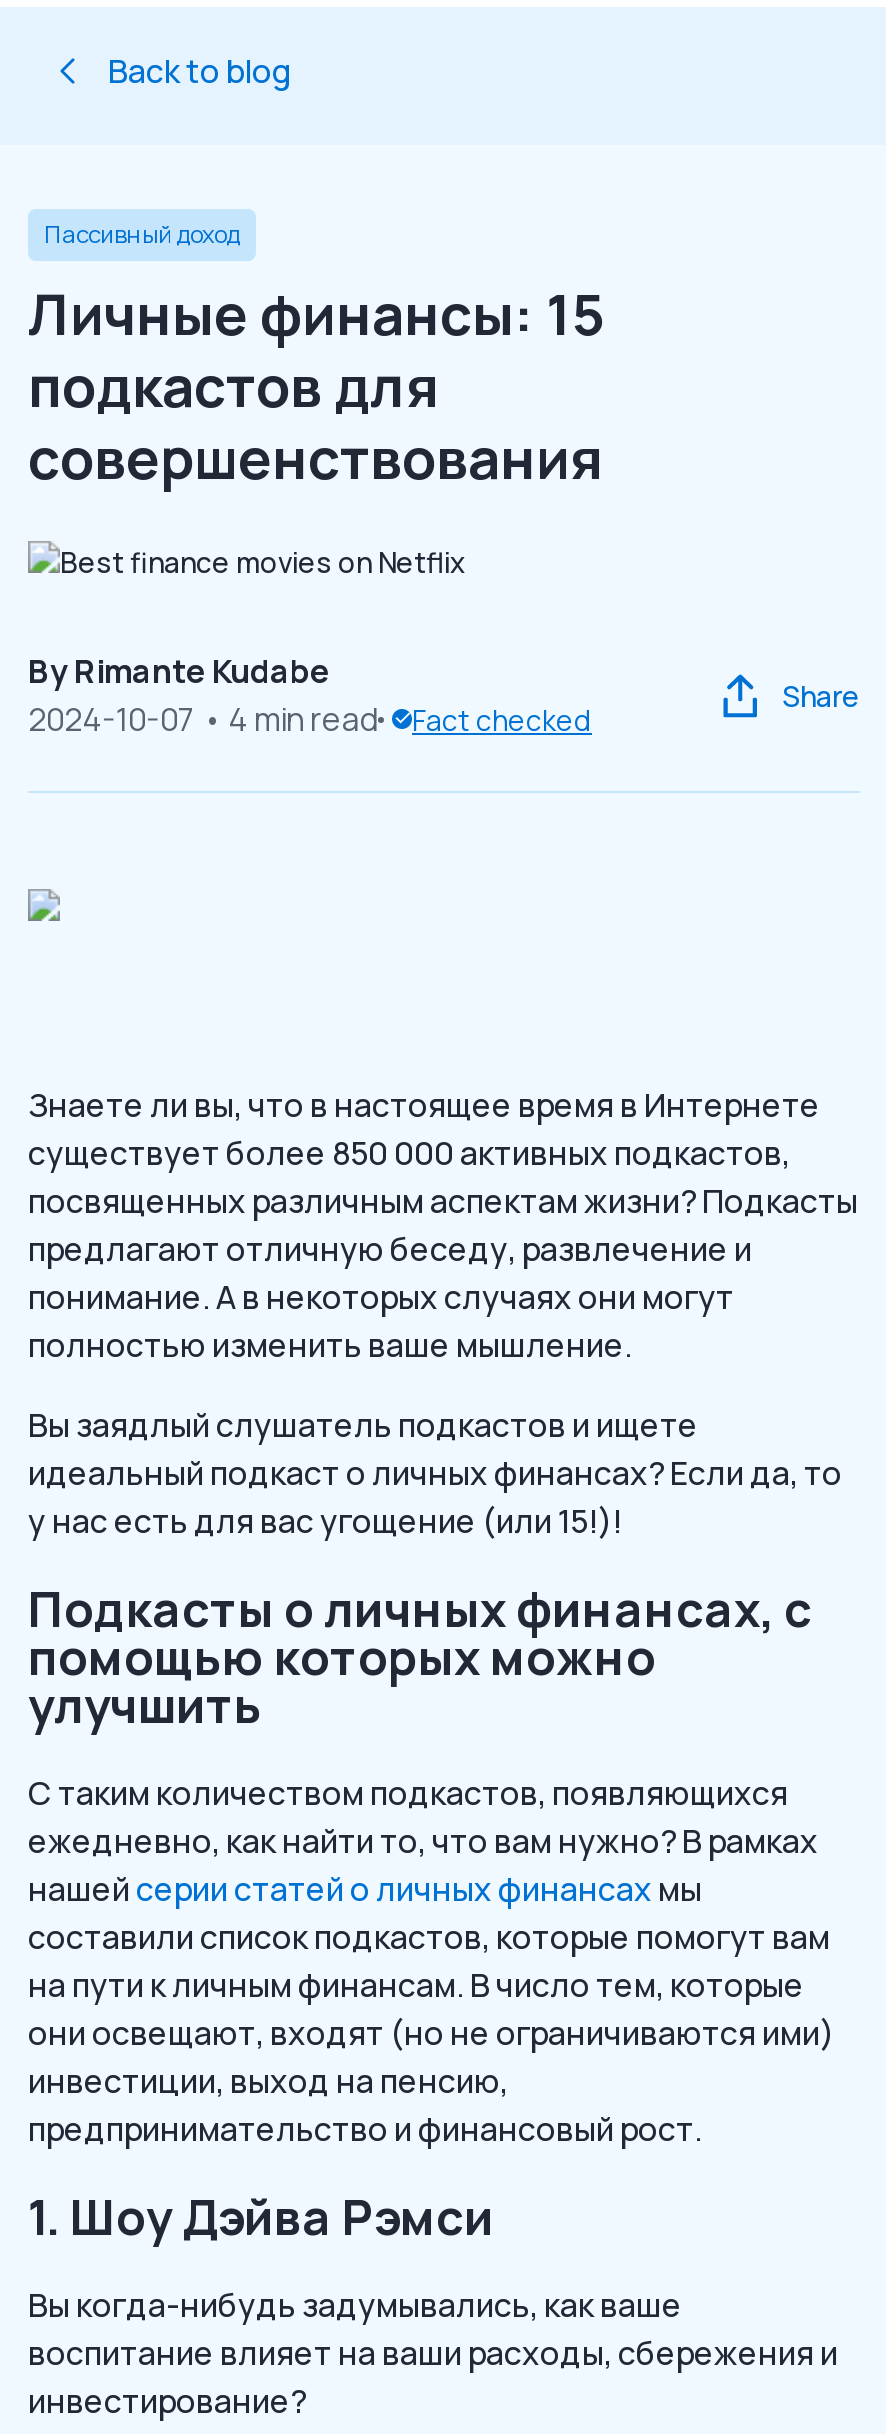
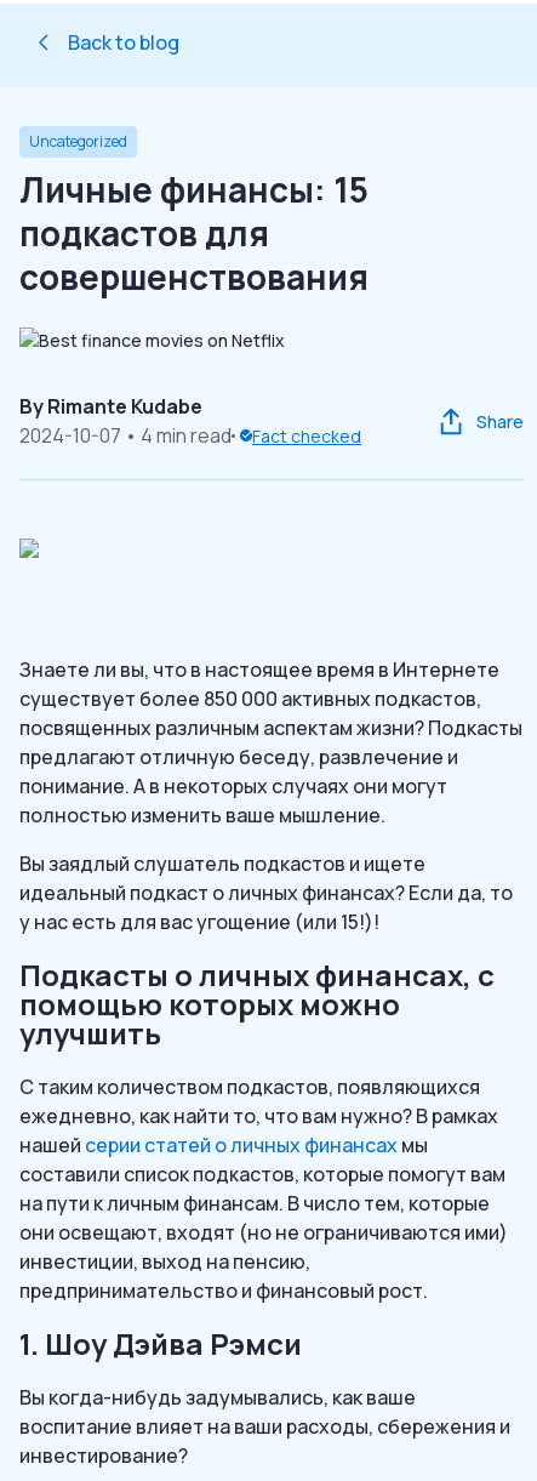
[44,217,240,251] Пассивный доход -> [29,131,127,152] Uncategorized

